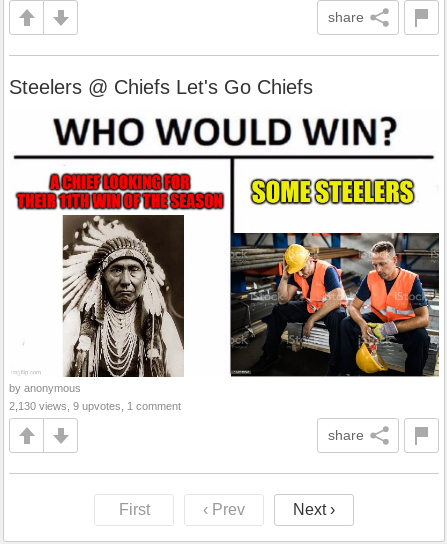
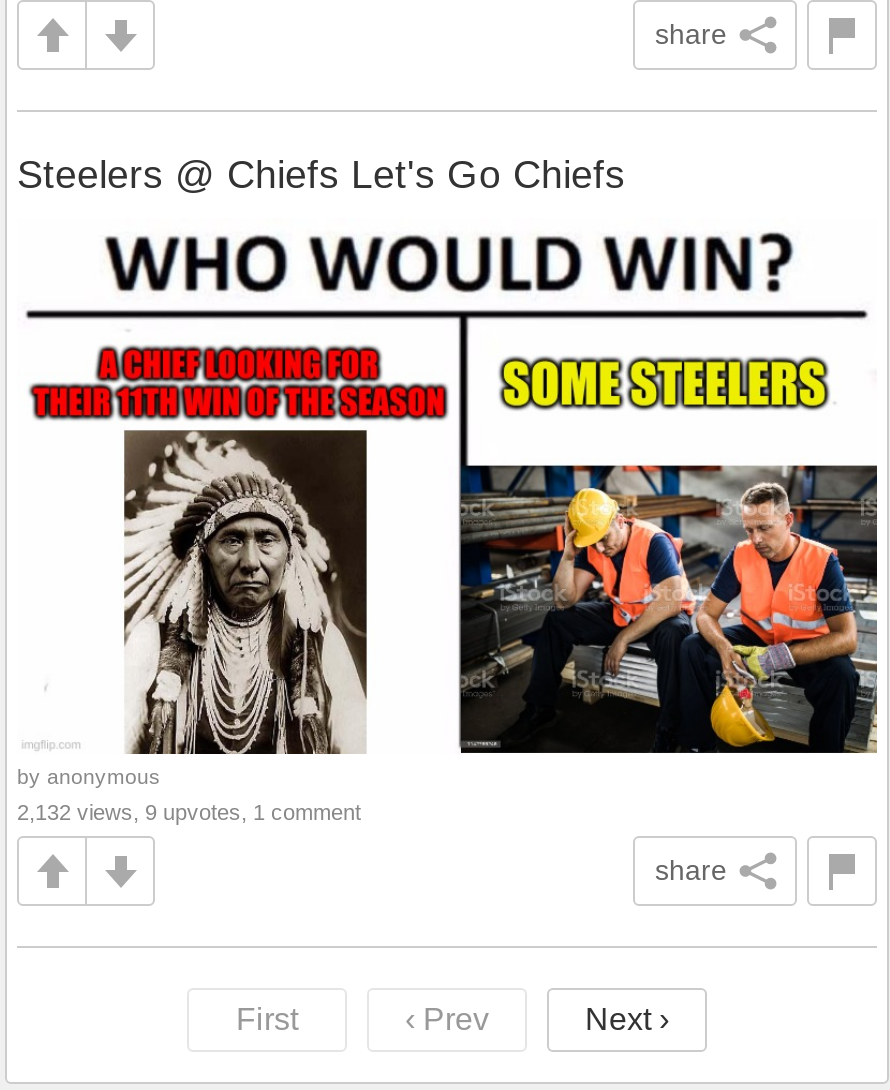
[9,400,181,412] 2,130 views, 9 upvotes, 1 comment -> [17,800,361,824] 2,132 views, 9 upvotes, 1 comment

